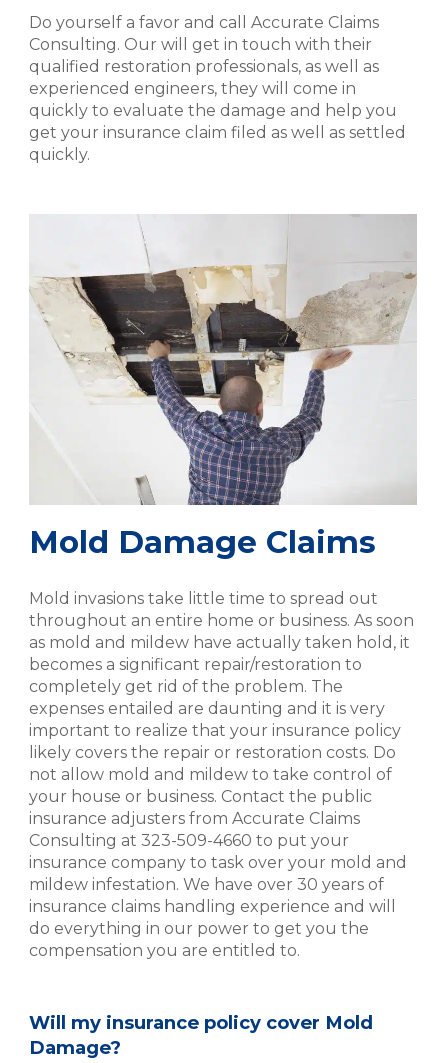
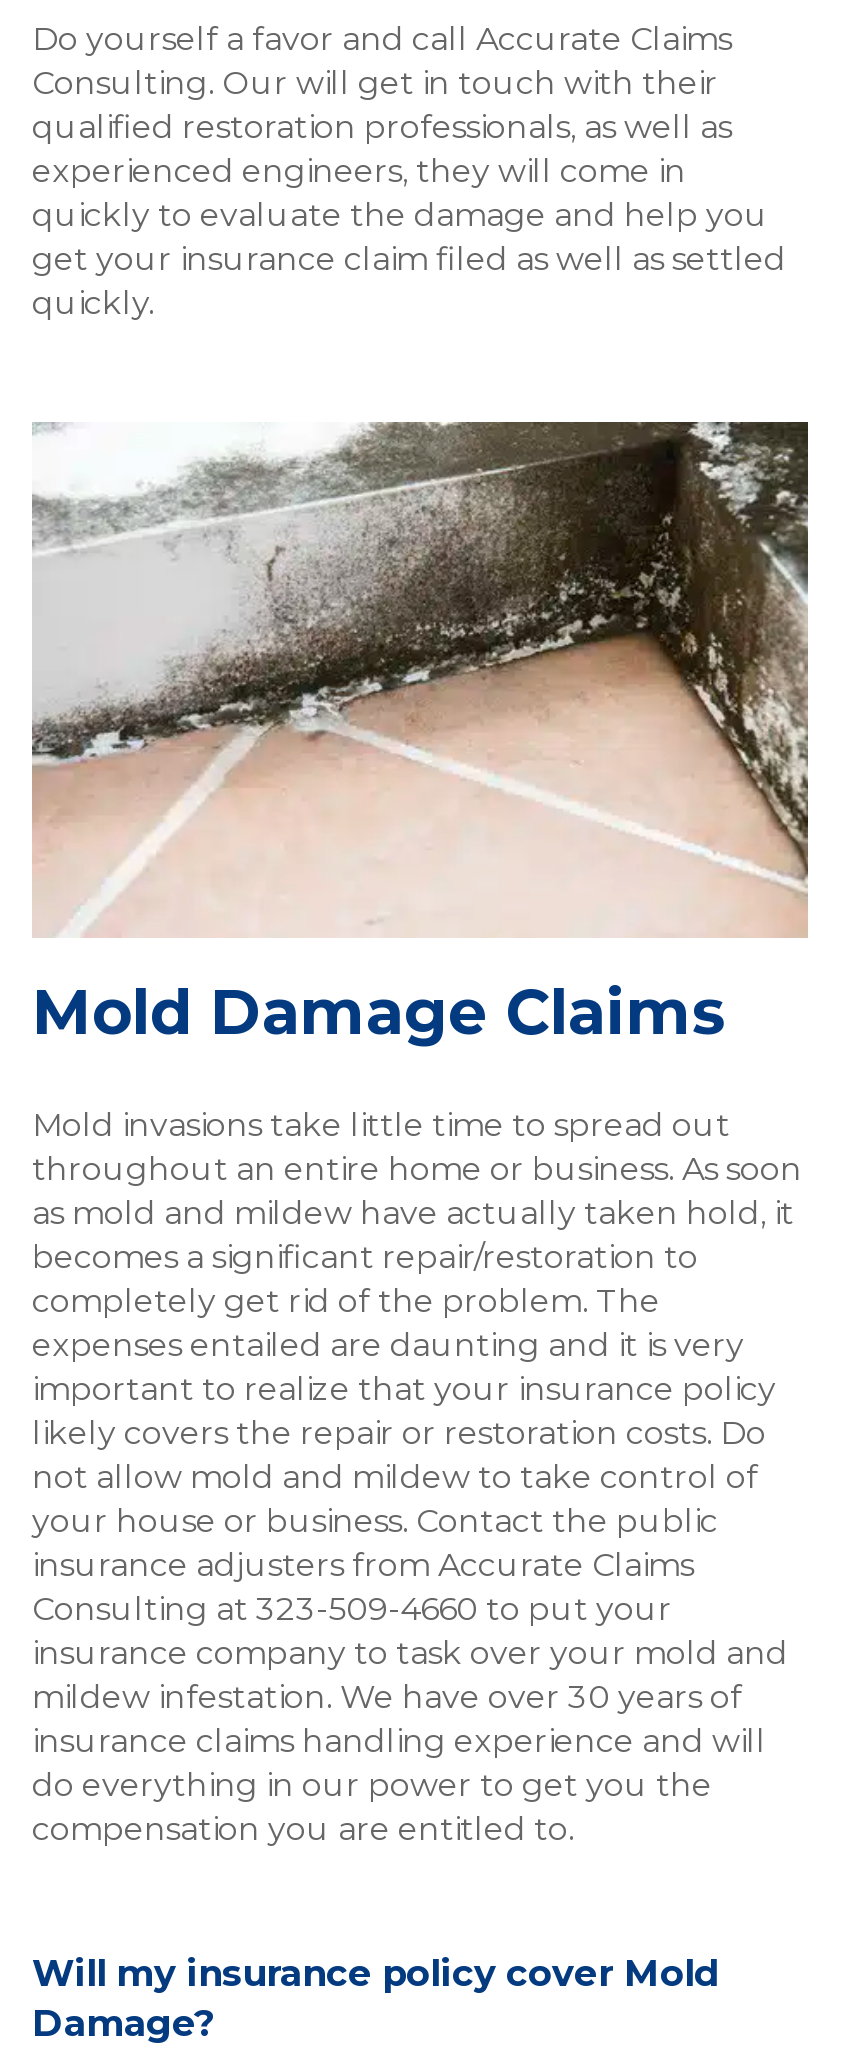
[30,214,417,506] [image] -> [30,421,810,939] [image]

